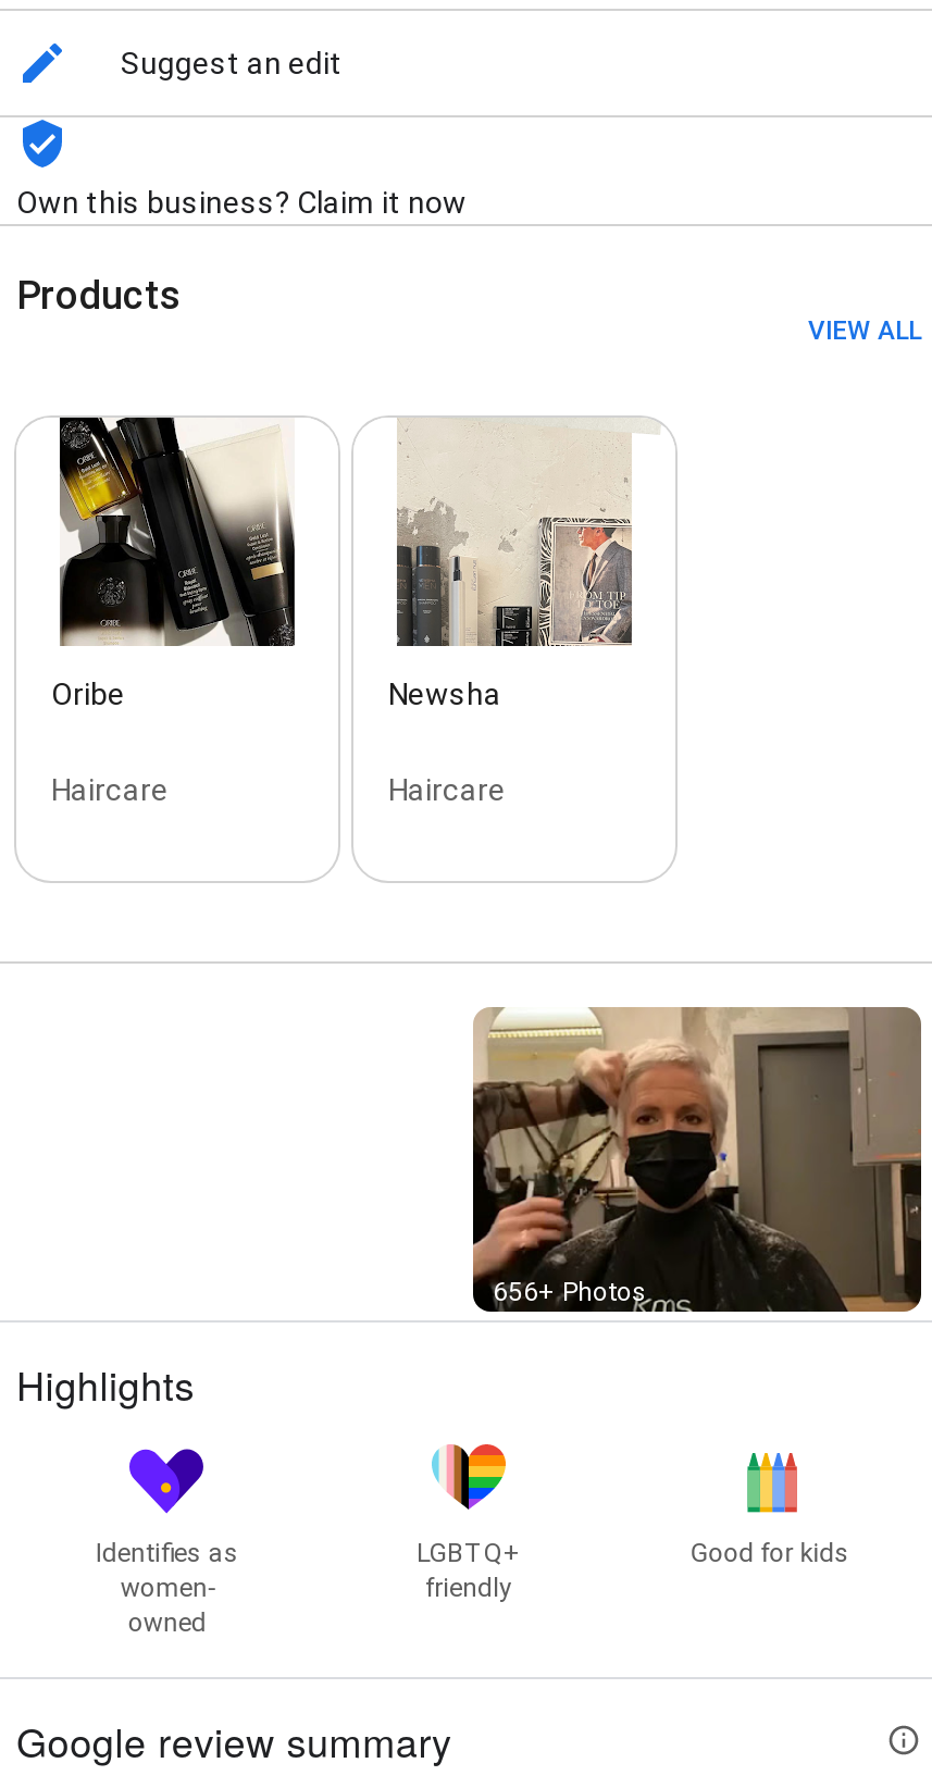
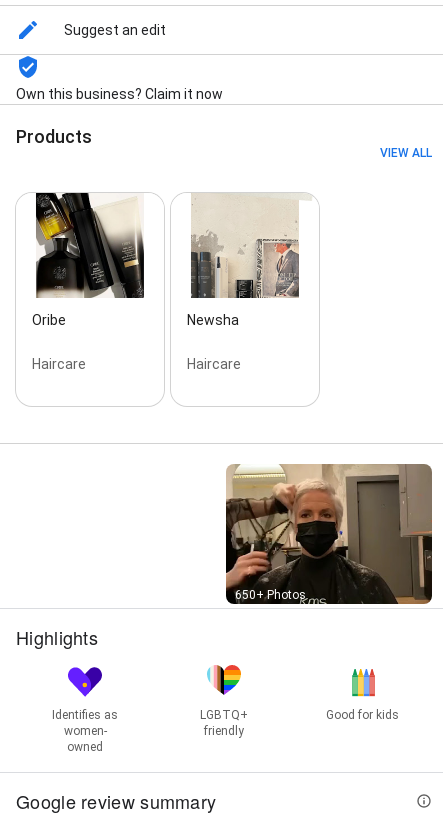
[493,1277,647,1308] 656+ Photos -> [235,588,306,602] 650+ Photos

